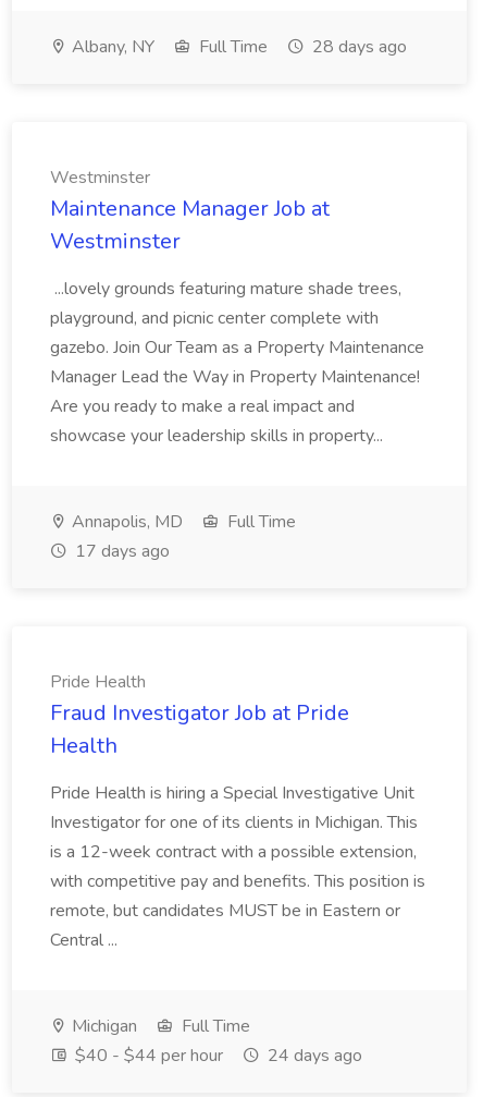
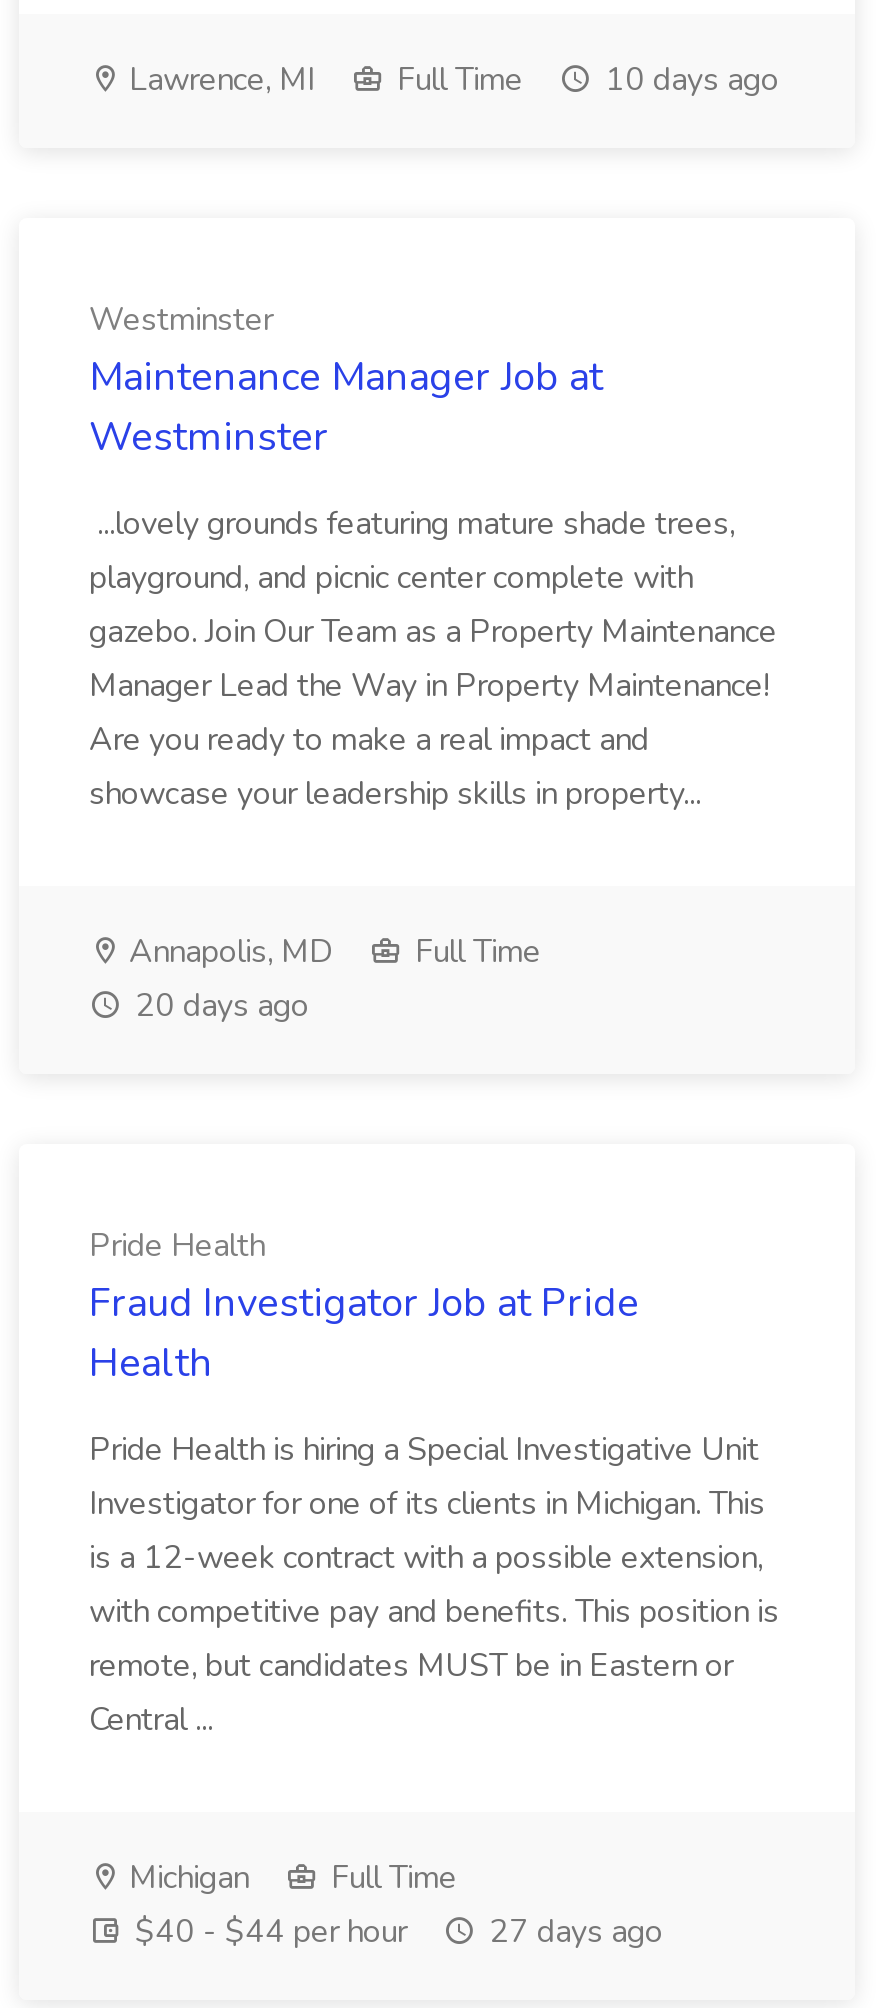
[67,35,154,59] Albany, NY -> [121,58,315,102] Lawrence, MI
[308,35,407,59] 28 days ago -> [597,58,779,102] 10 days ago
[71,539,170,563] 17 days ago -> [127,984,309,1028] 20 days ago
[71,1044,362,1068] $40 - $44 per hour 24 days ago -> [127,1910,663,1954] $40 - $44 per hour 27 days ago

